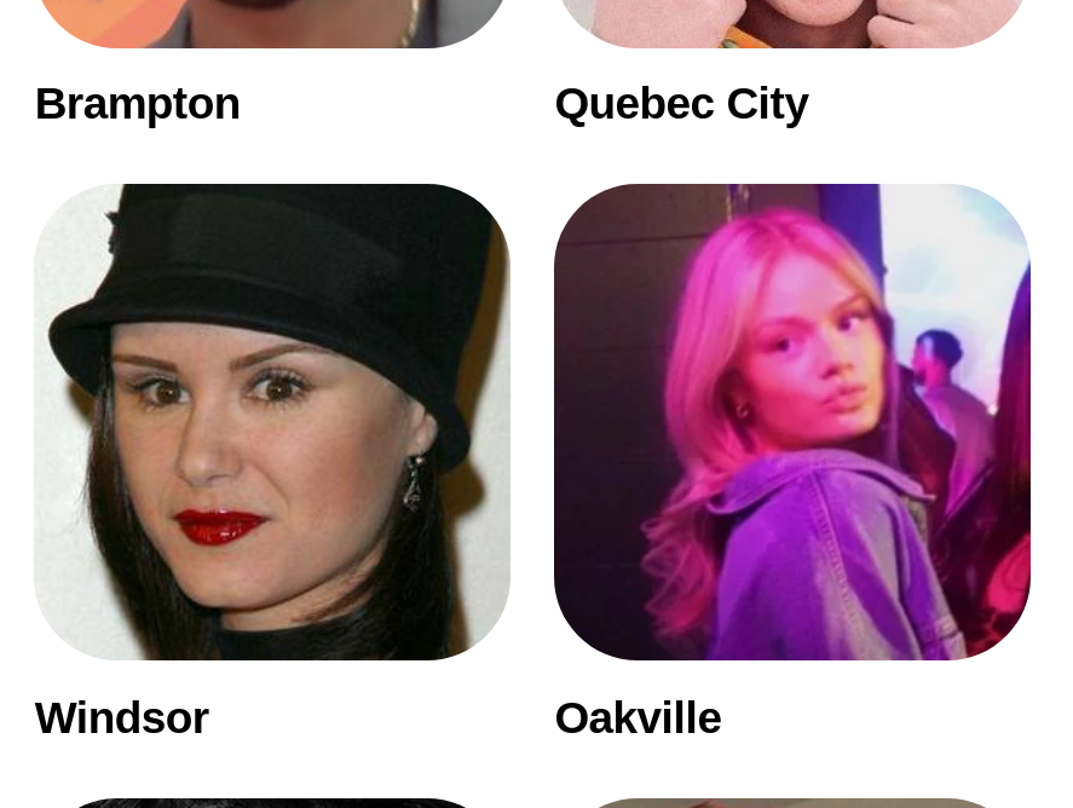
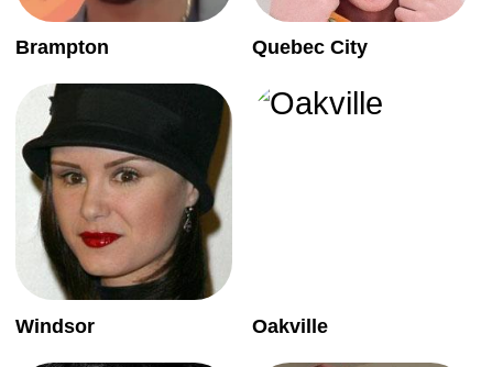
[552,181,1033,663] [image] -> none

